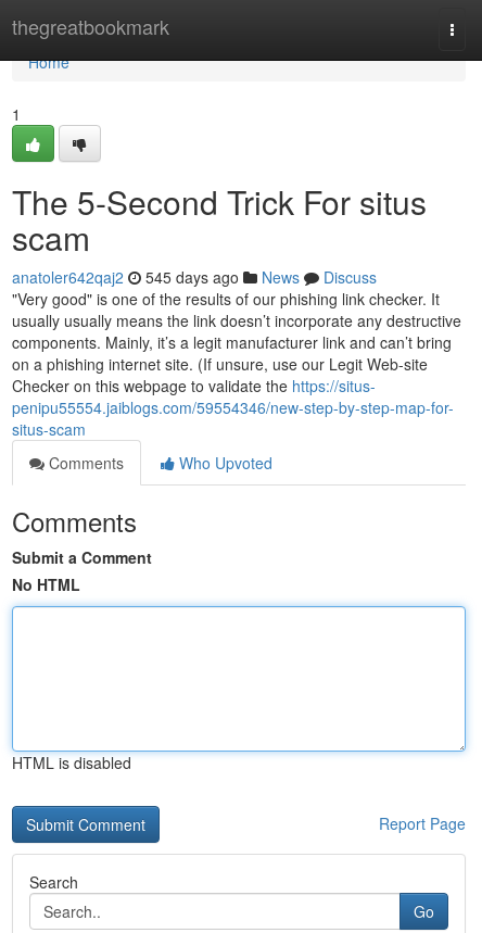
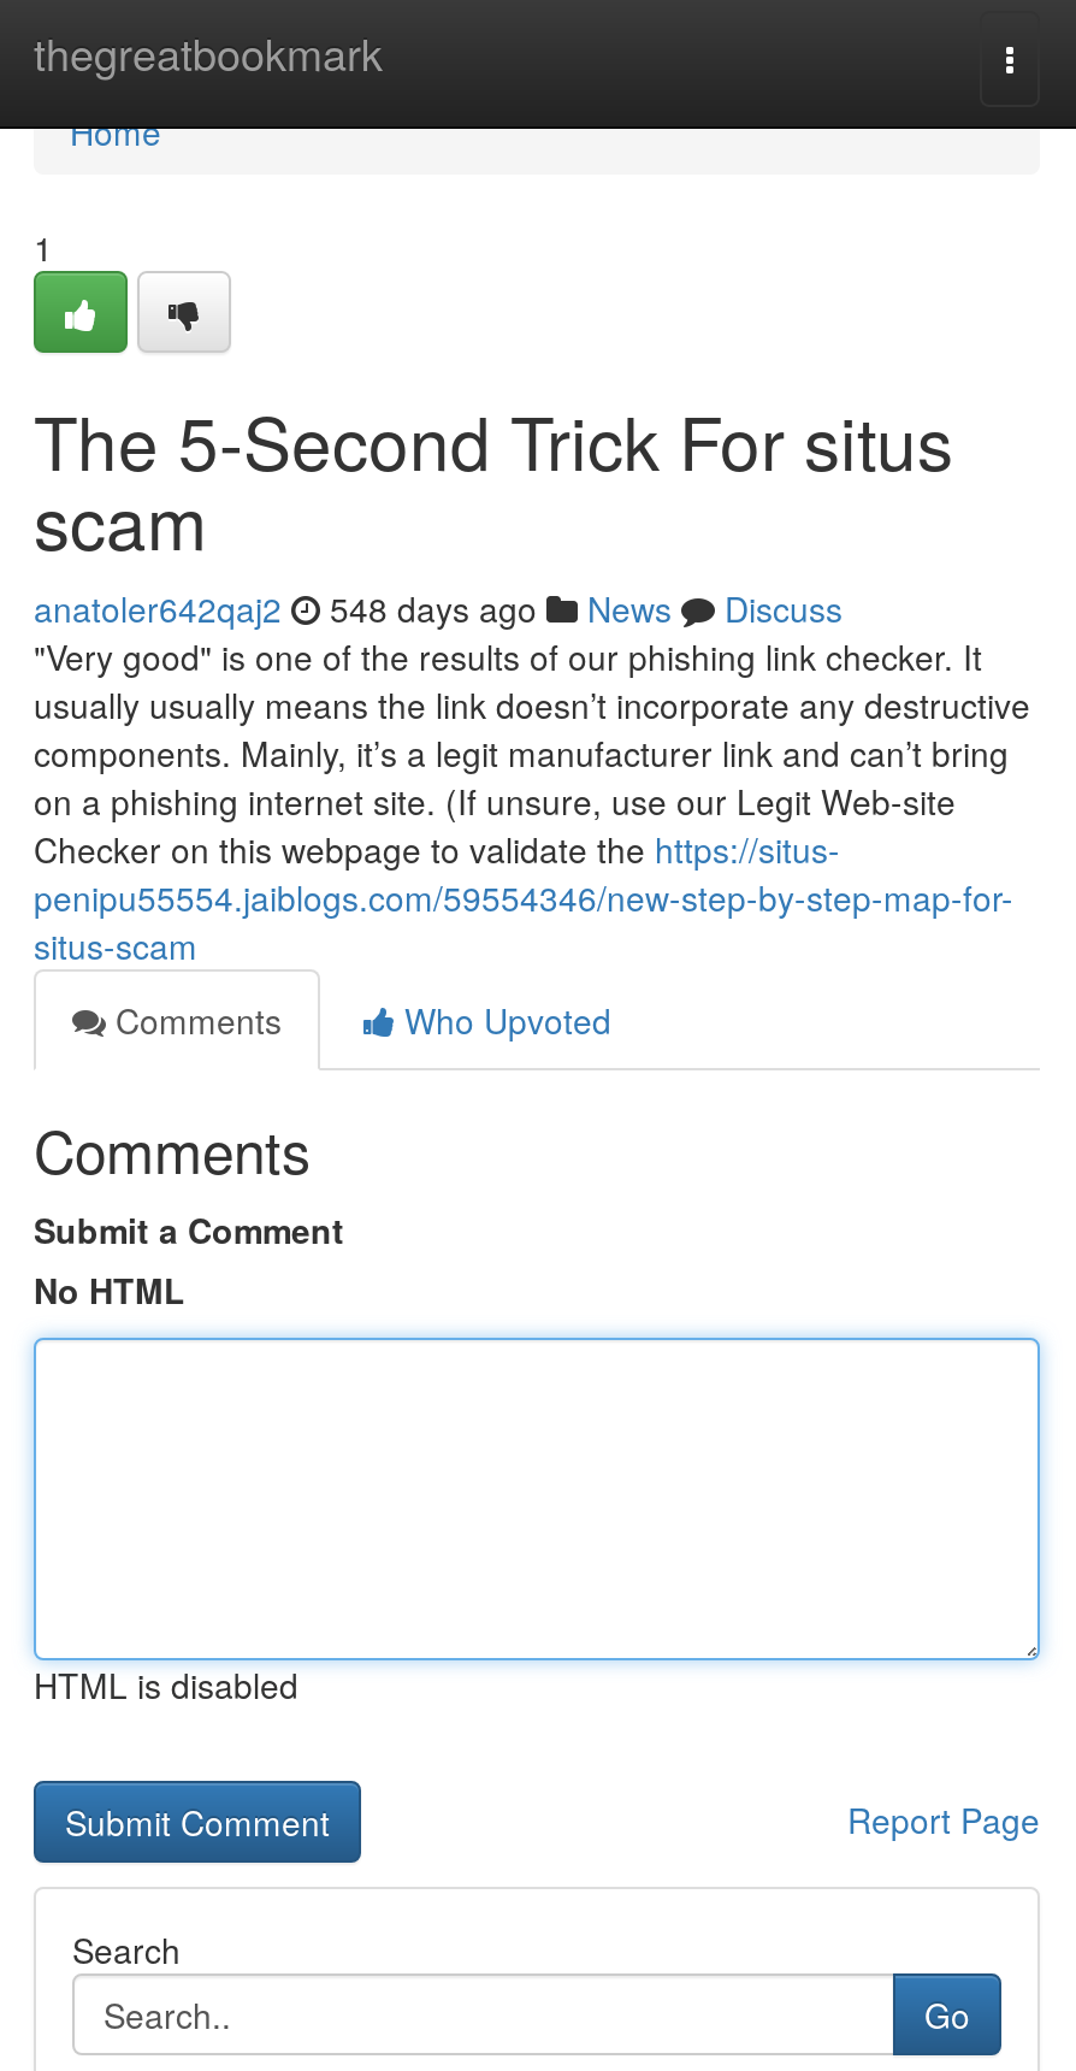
[12,266,377,288] anatoler642qaj2 545 days ago News Discuss -> [34,584,843,632] anatoler642qaj2 548 days ago News Discuss

